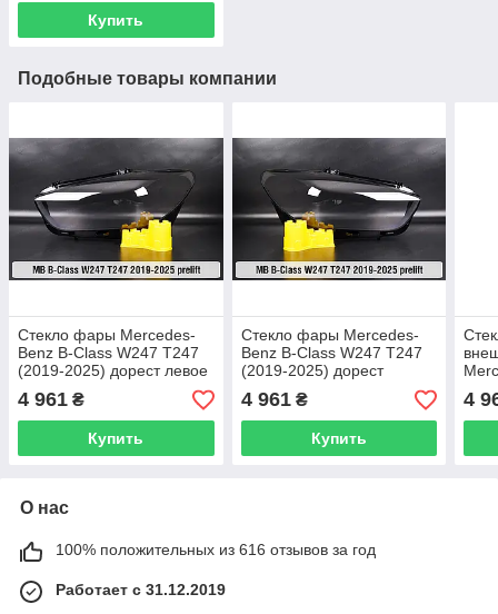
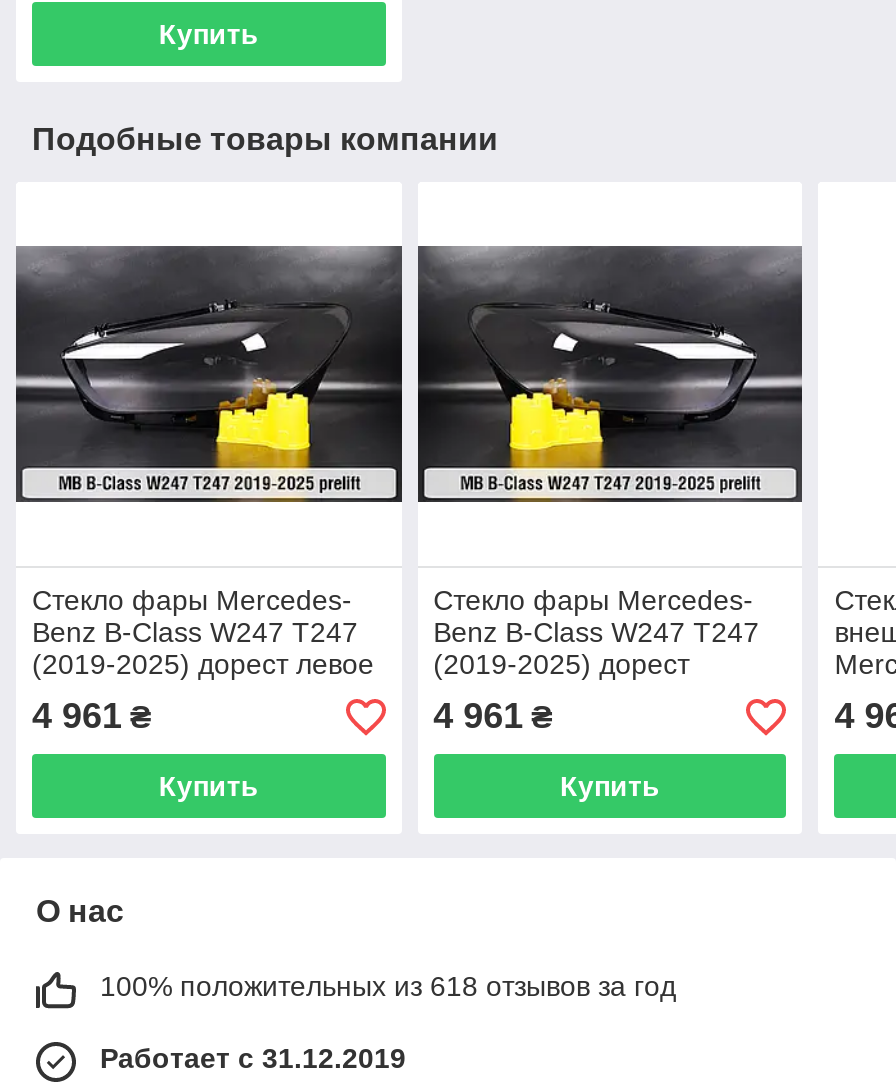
[56,541,376,559] 100% положительных из 616 отзывов за год -> [100,971,676,1003] 100% положительных из 618 отзывов за год

